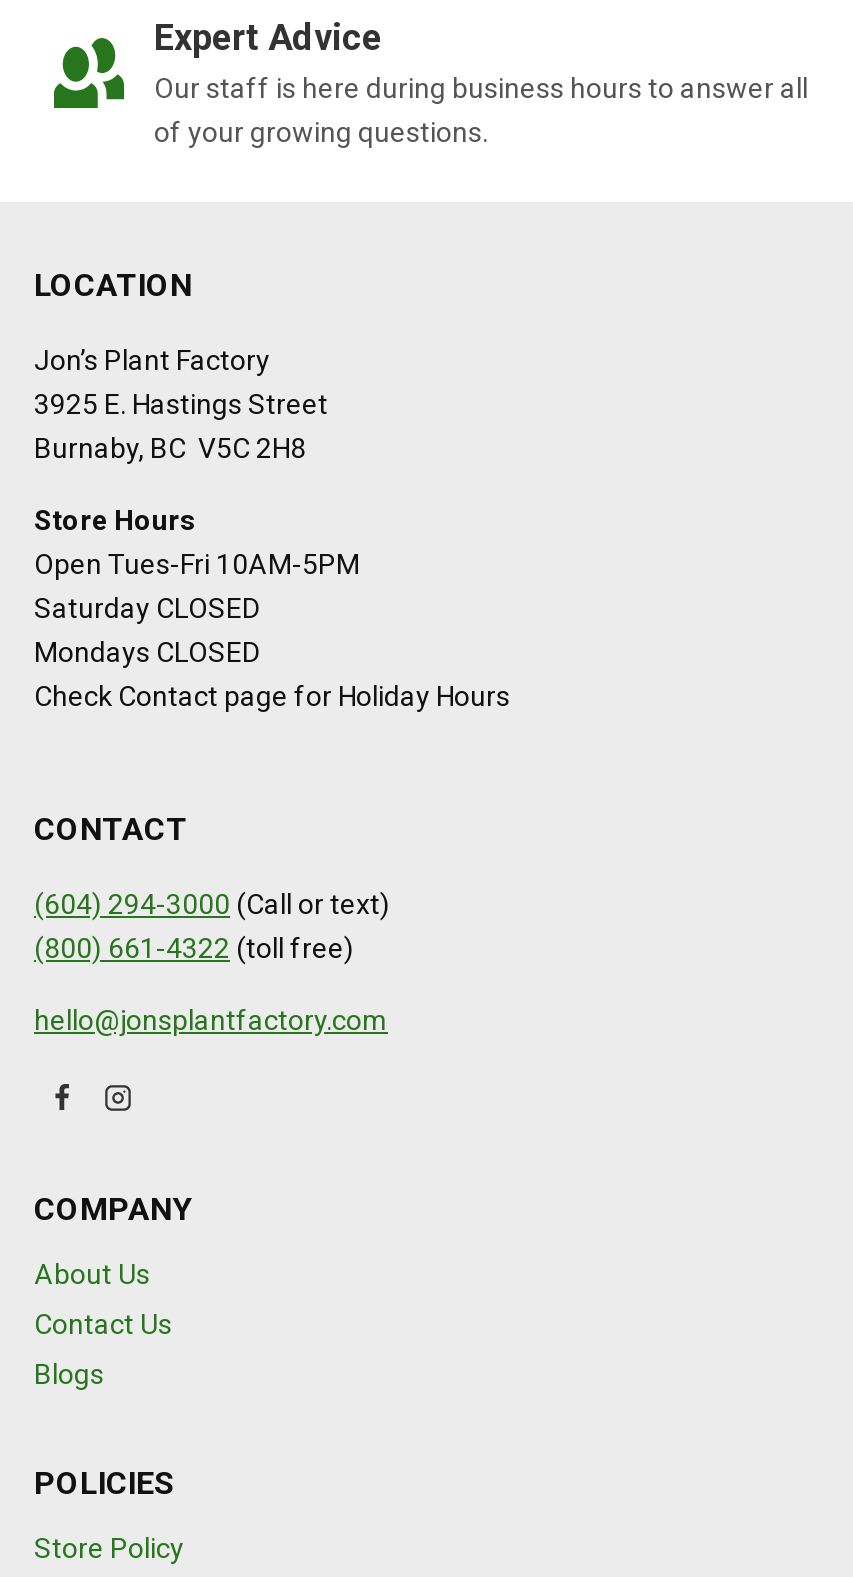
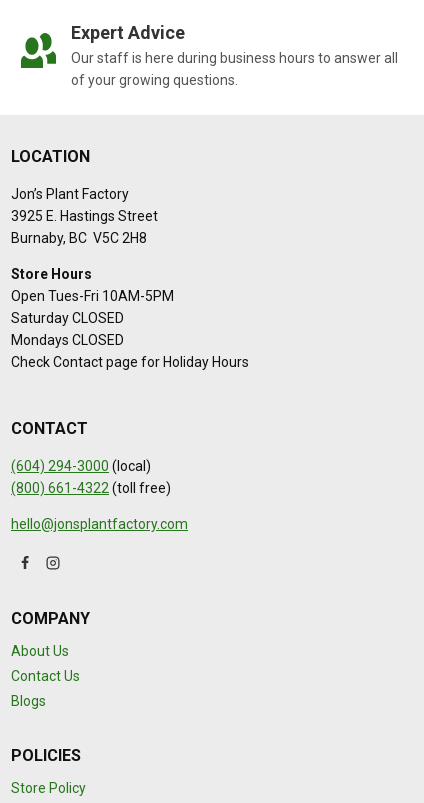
[34,889,390,921] (604) 294-3000 (Call or text) -> [11,458,151,474] (604) 294-3000 (local)

